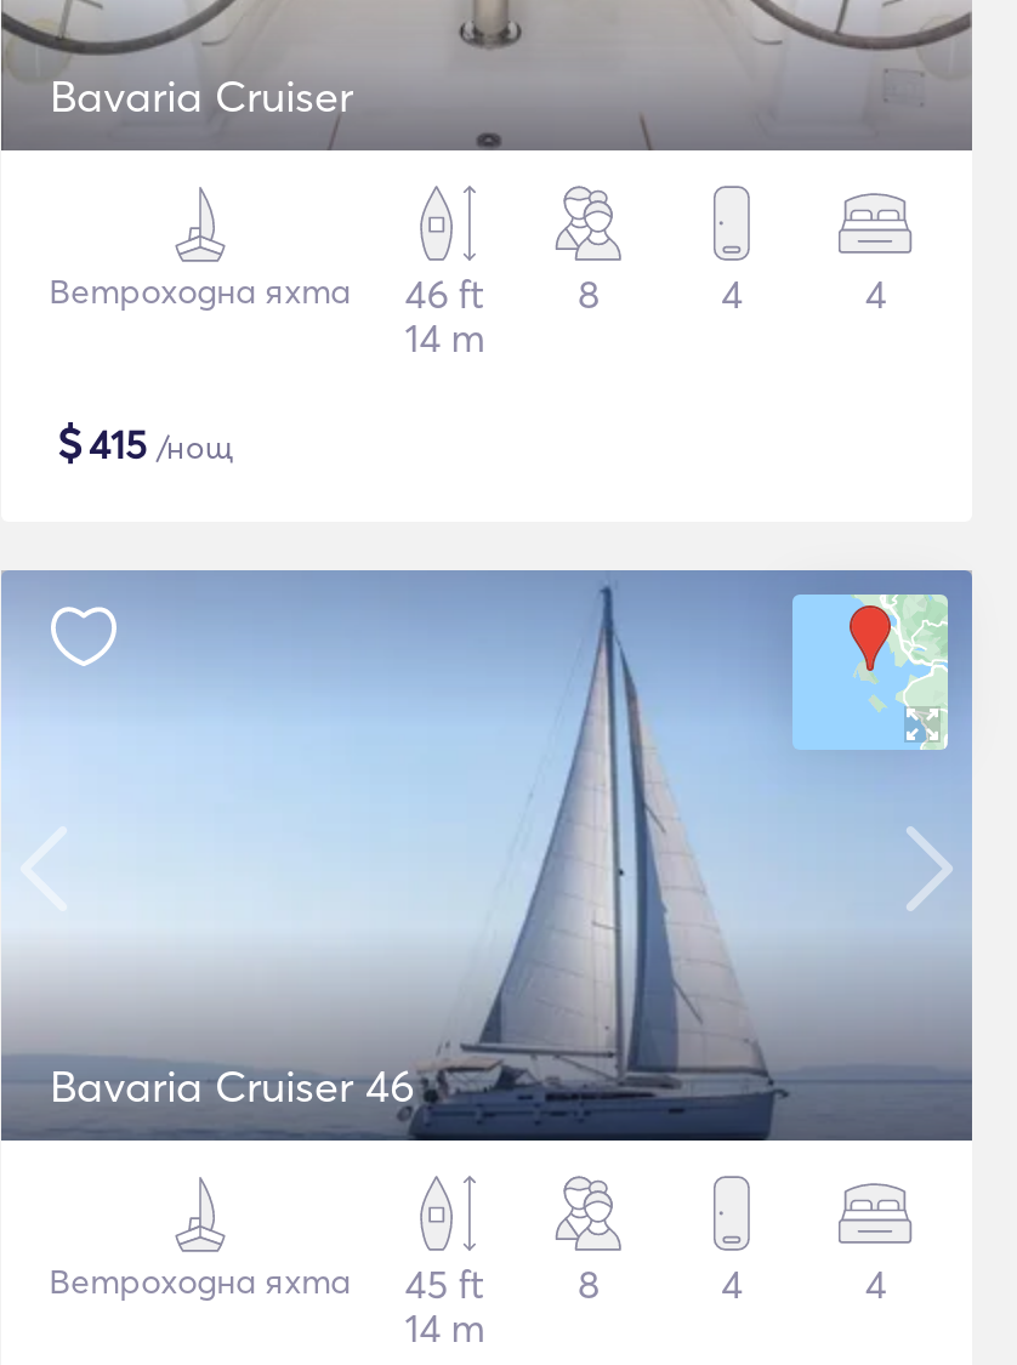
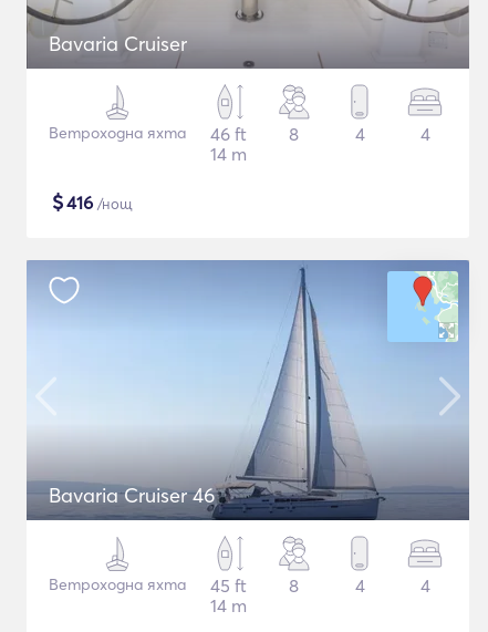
[57,415,234,471] $415 /нощ -> [52,189,133,215] $416 /нощ

